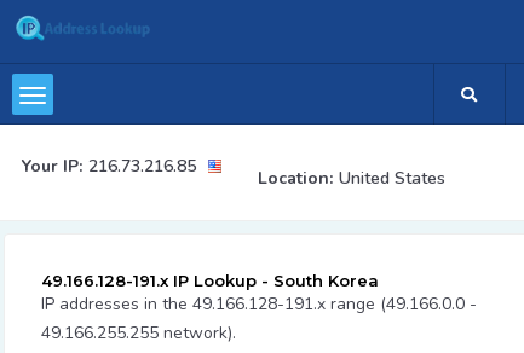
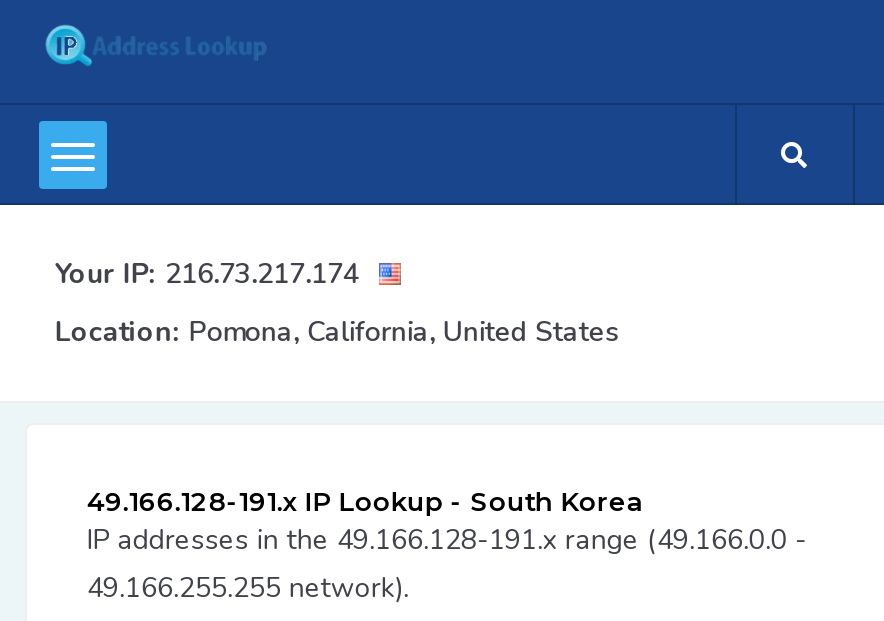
[22,155,445,190] Your IP: 216.73.216.85 | Location: United States -> [55,255,619,351] Your IP: 216.73.217.174 | Location: Pomona, California, United States

